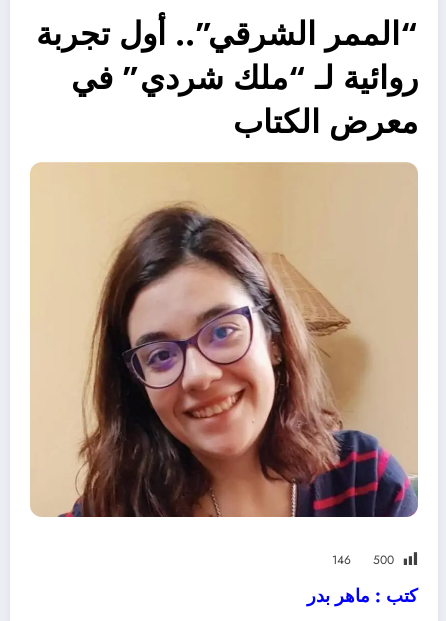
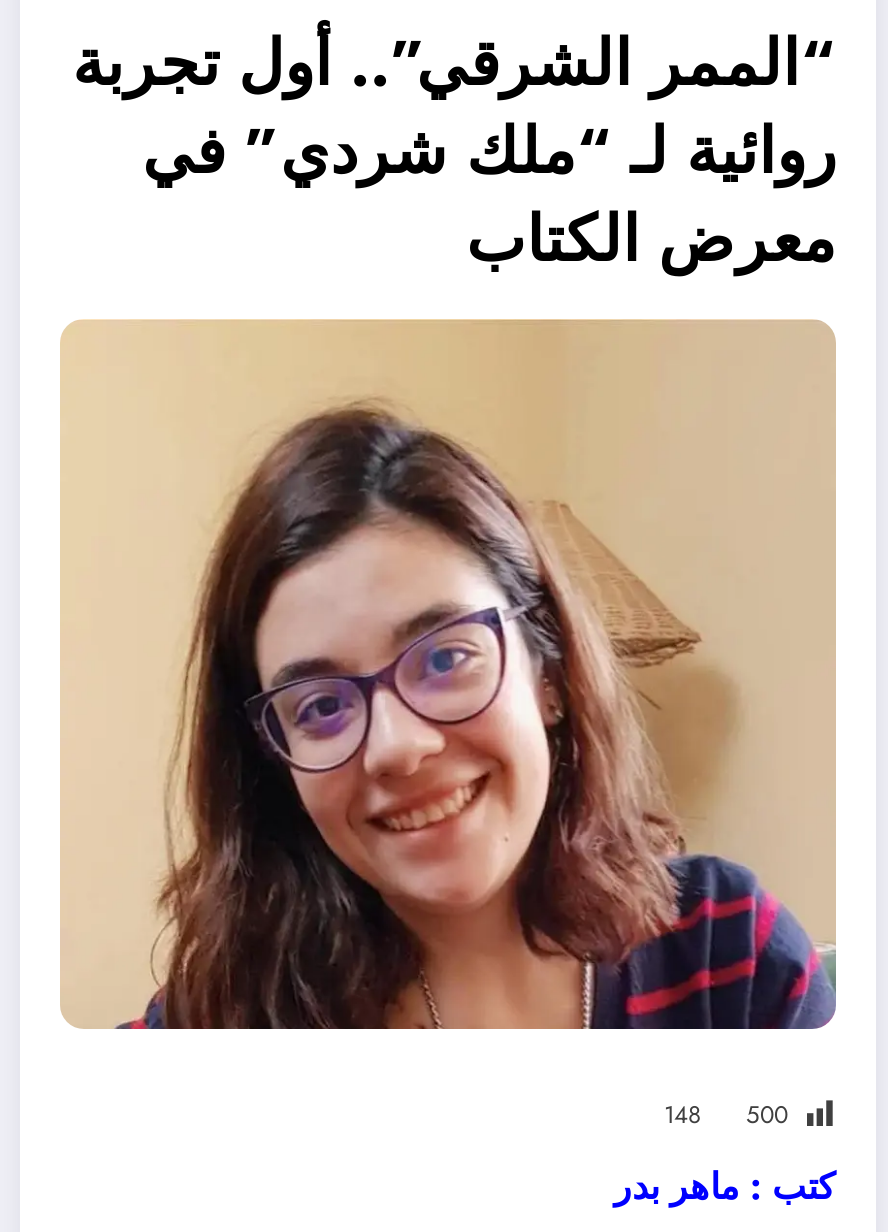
[332,551,394,569] 146 500 -> [664,1096,788,1132] 148 500

